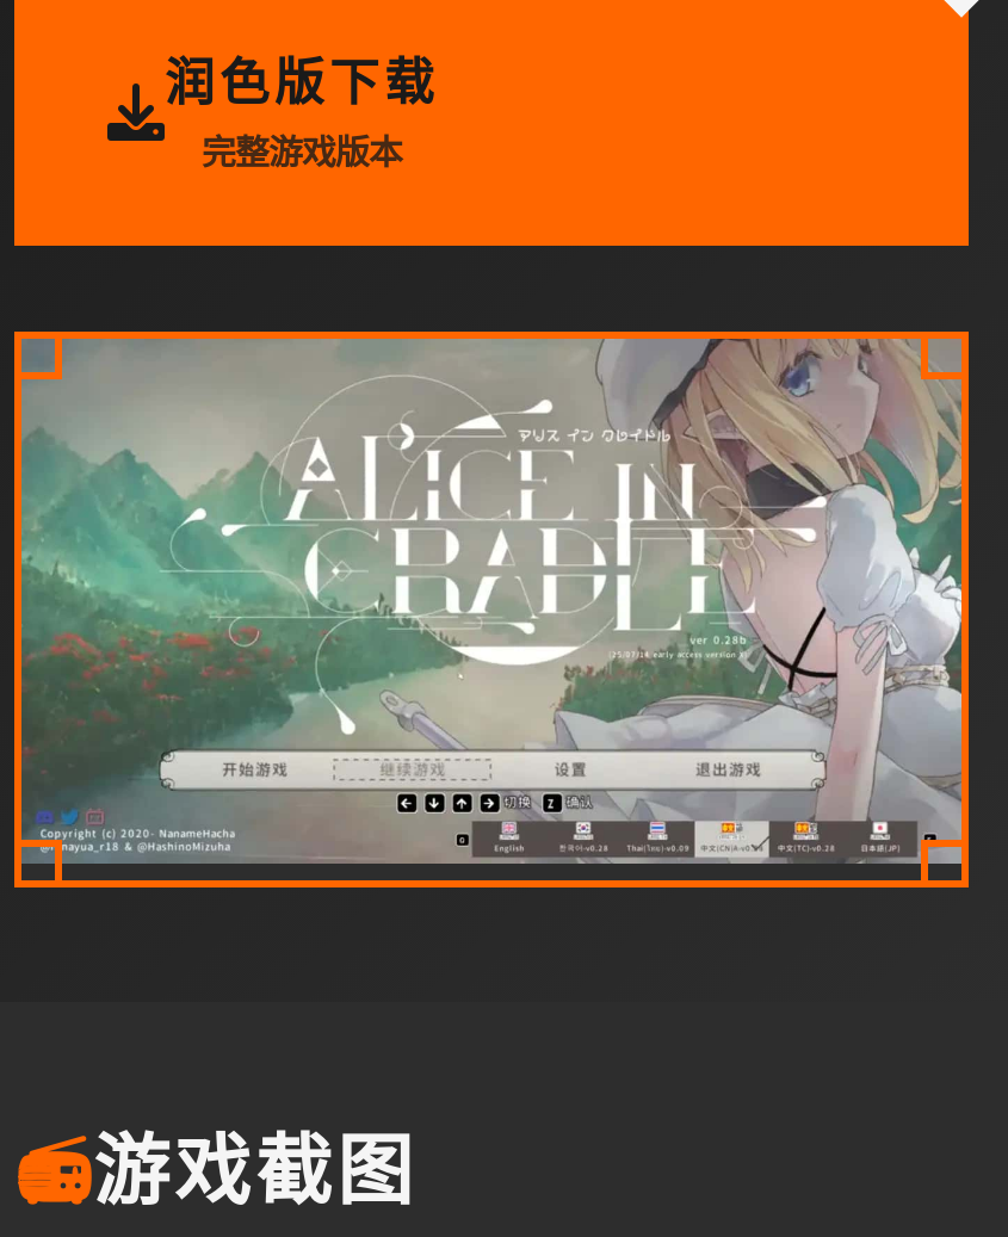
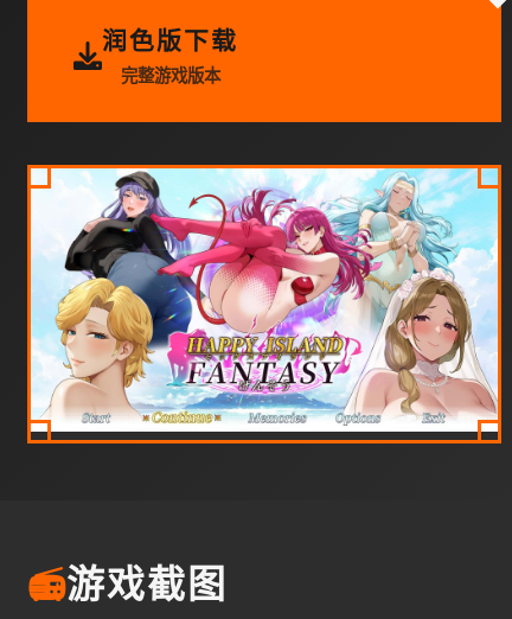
[19,336,964,866] [image] -> [30,167,499,433] [image]

